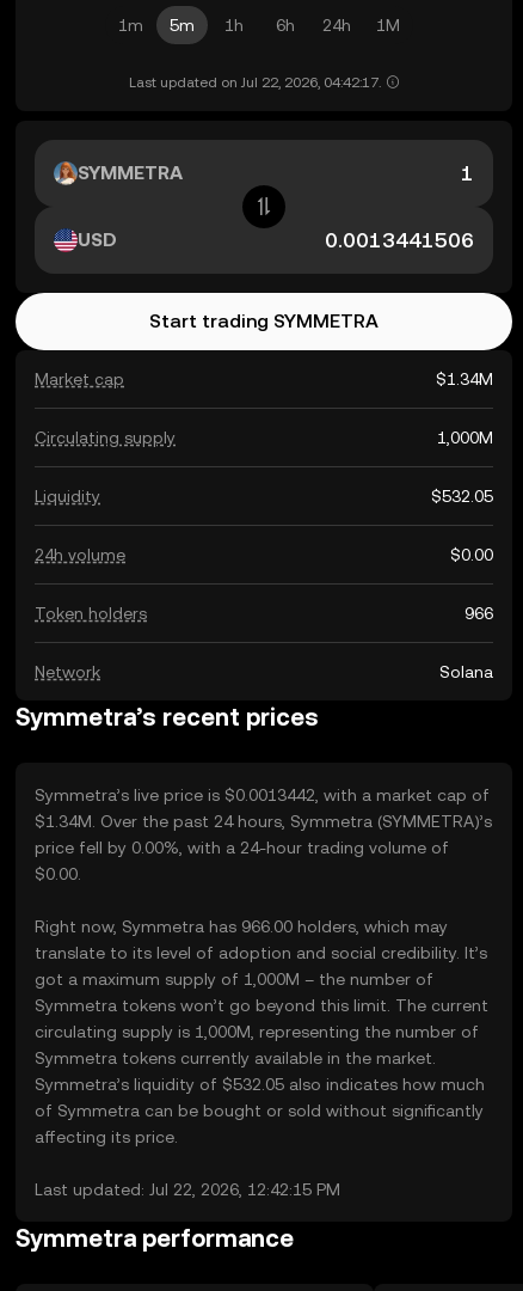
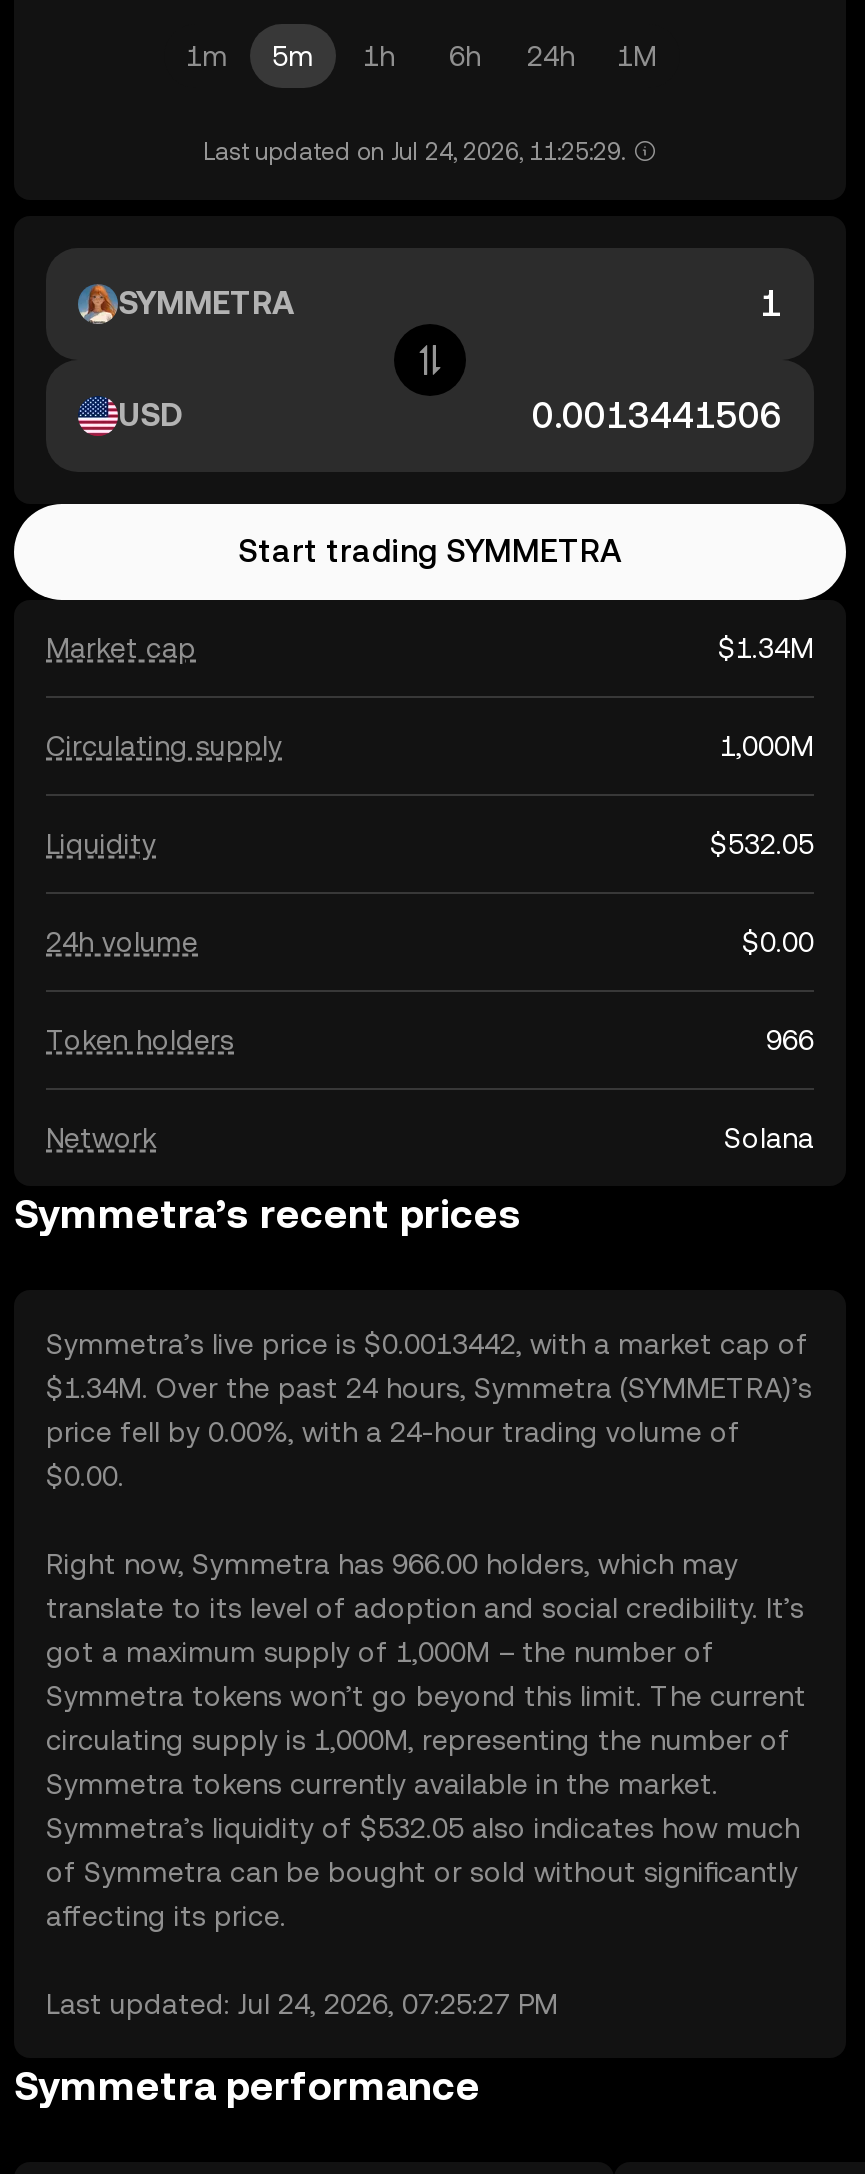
[128,74,380,91] Last updated on Jul 22, 2026, 04:42:17. -> [203,138,625,166] Last updated on Jul 24, 2026, 11:25:29.
[35,1180,340,1199] Last updated: Jul 22, 2026, 12:42:15 PM -> [46,1988,558,2020] Last updated: Jul 24, 2026, 07:25:27 PM

